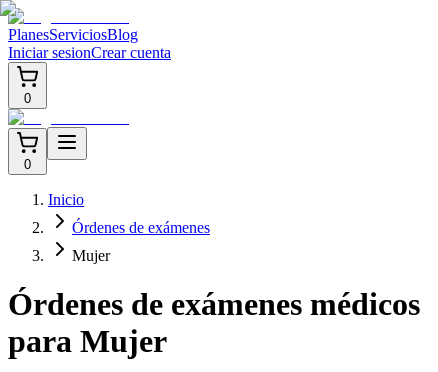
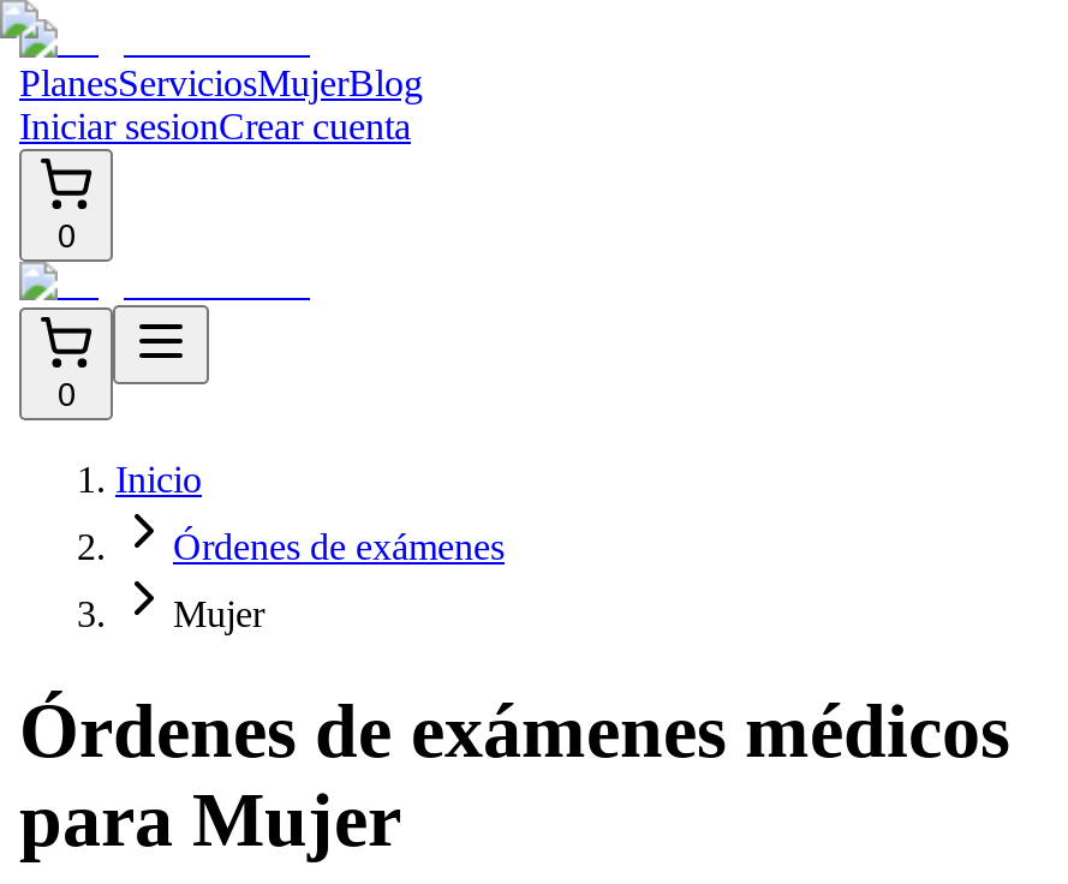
[8,26,138,43] PlanesServiciosBlog -> [19,62,423,103] PlanesServiciosMujerBlog

